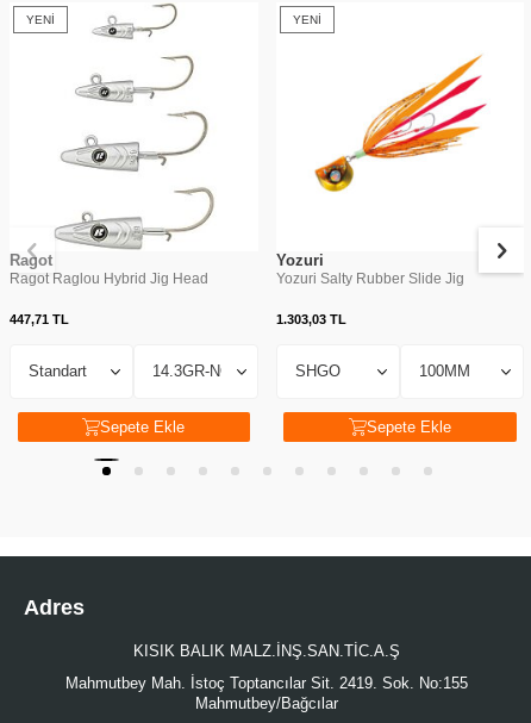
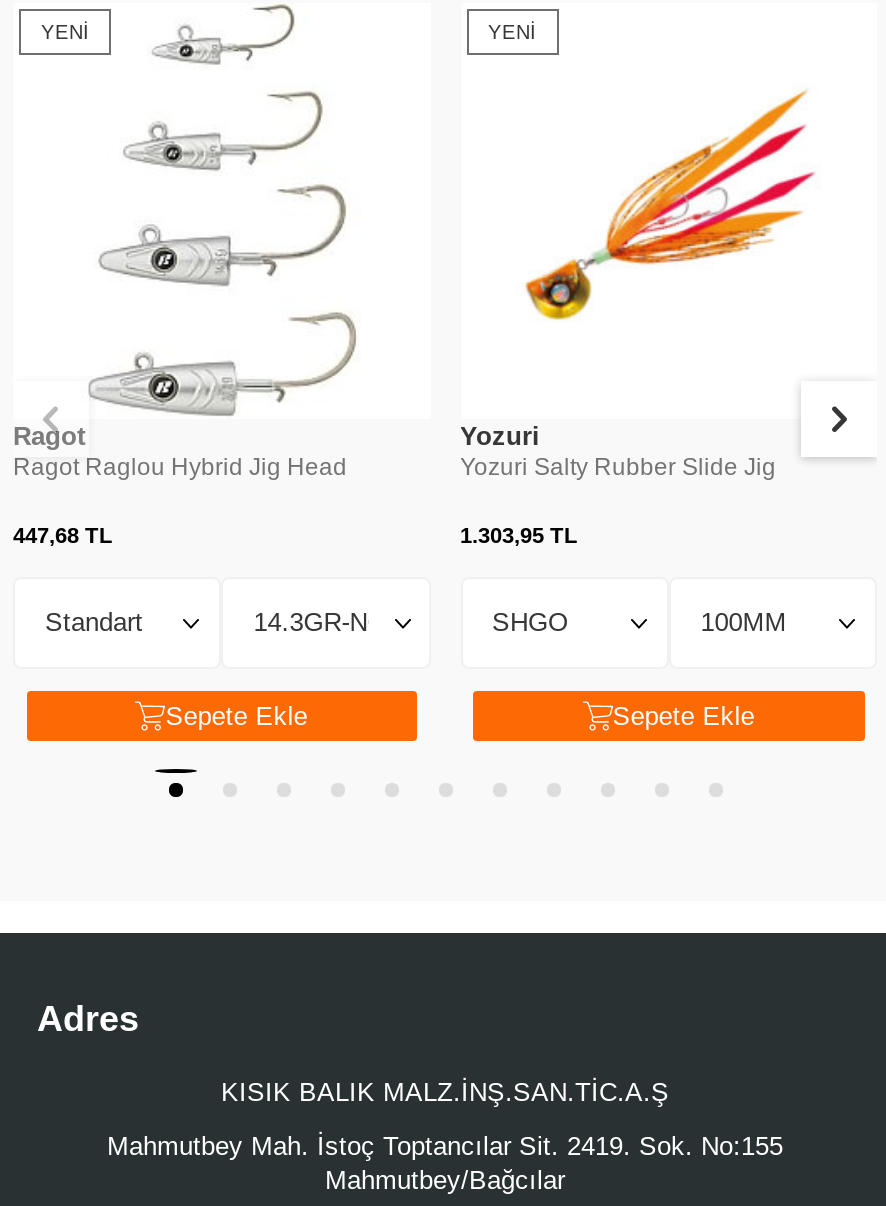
[10,311,69,326] 447,71 TL -> [13,522,113,546] 447,68 TL
[276,311,346,326] 1.303,03 TL -> [460,522,578,546] 1.303,95 TL

